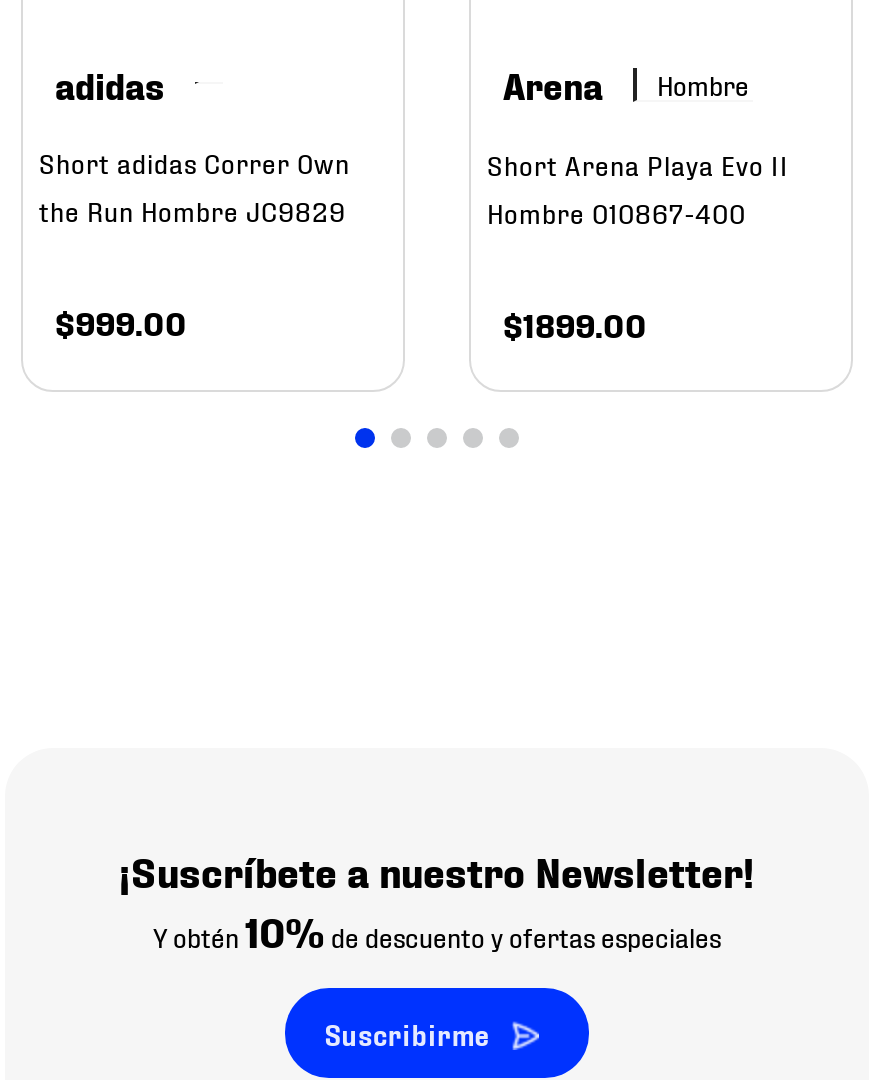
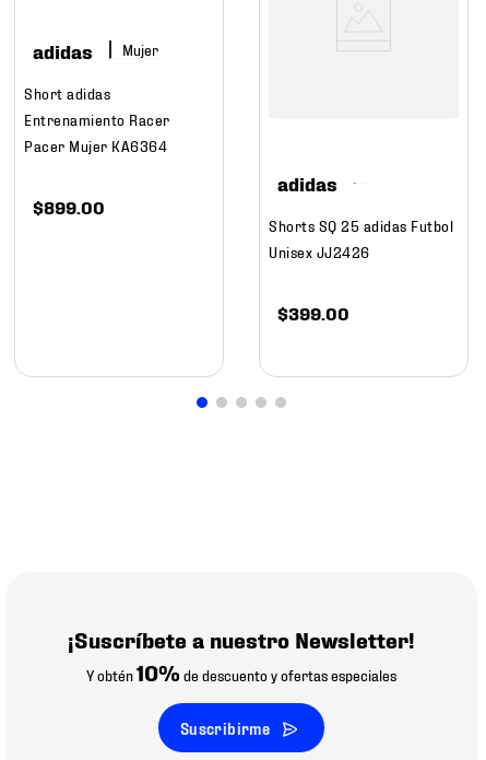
[487,62,789,343] Arena | Hombre | Short Arena Playa Evo II | Hombre 010867-400 | $1899.00 -> [269,171,453,324] adidas | Shorts SQ 25 adidas Futbol | Unisex JJ2426 | $399.00
[39,143,350,341] Short adidas Correr Own | the Run Hombre JC9829 | $999.00 -> [24,40,170,218] Mujer | Short adidas | Entrenamiento Racer | Pacer Mujer KA6364 | $899.00

